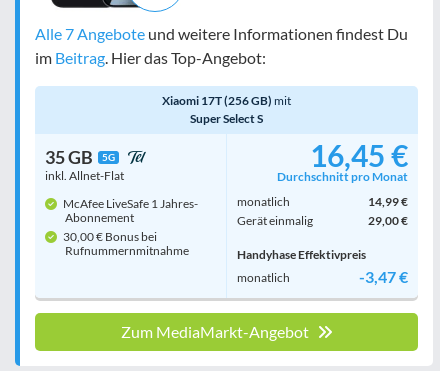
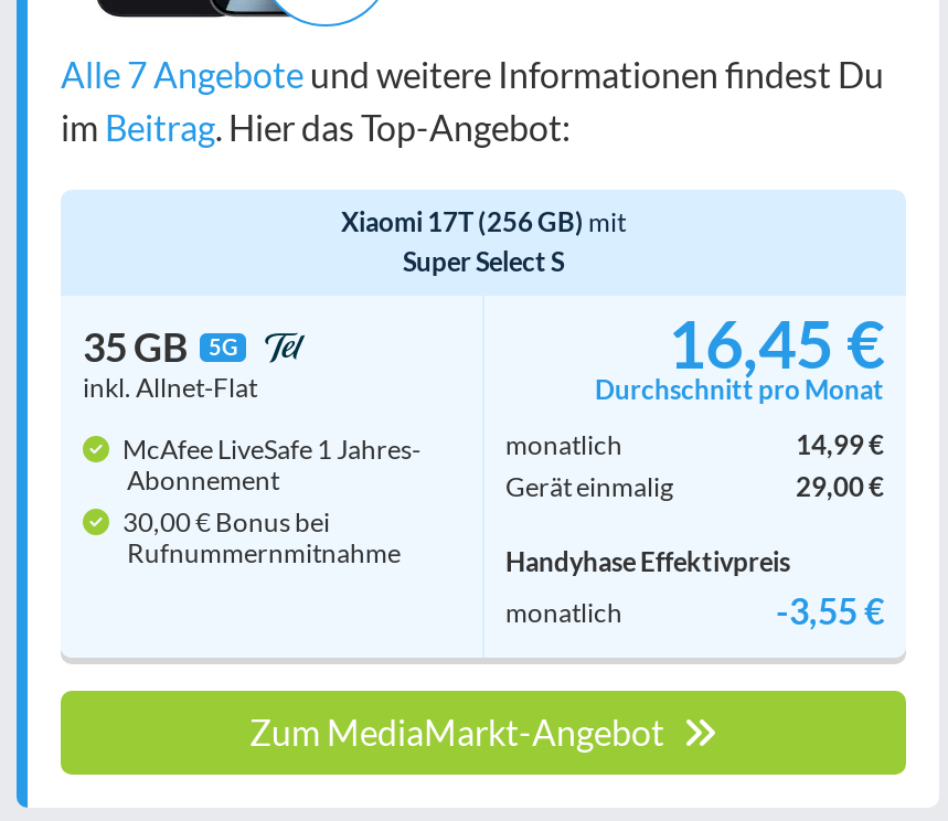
[359,267,408,286] -3,47 € -> [776,589,884,631] -3,55 €

